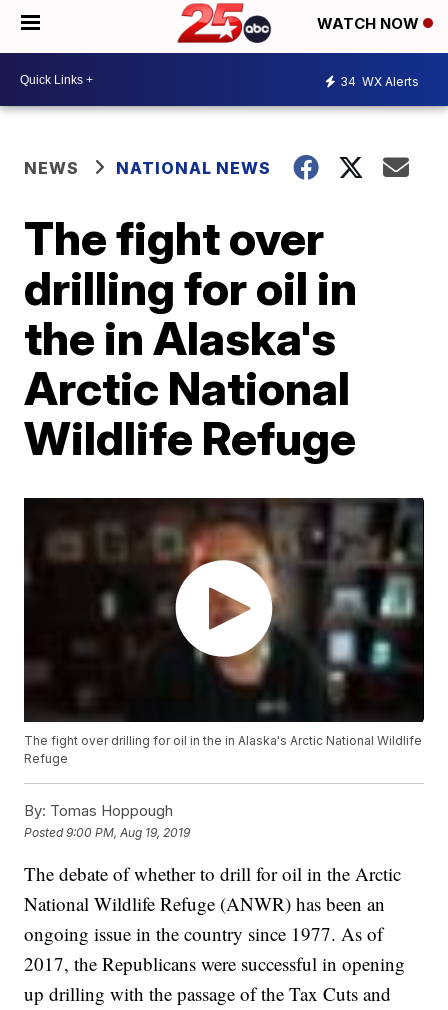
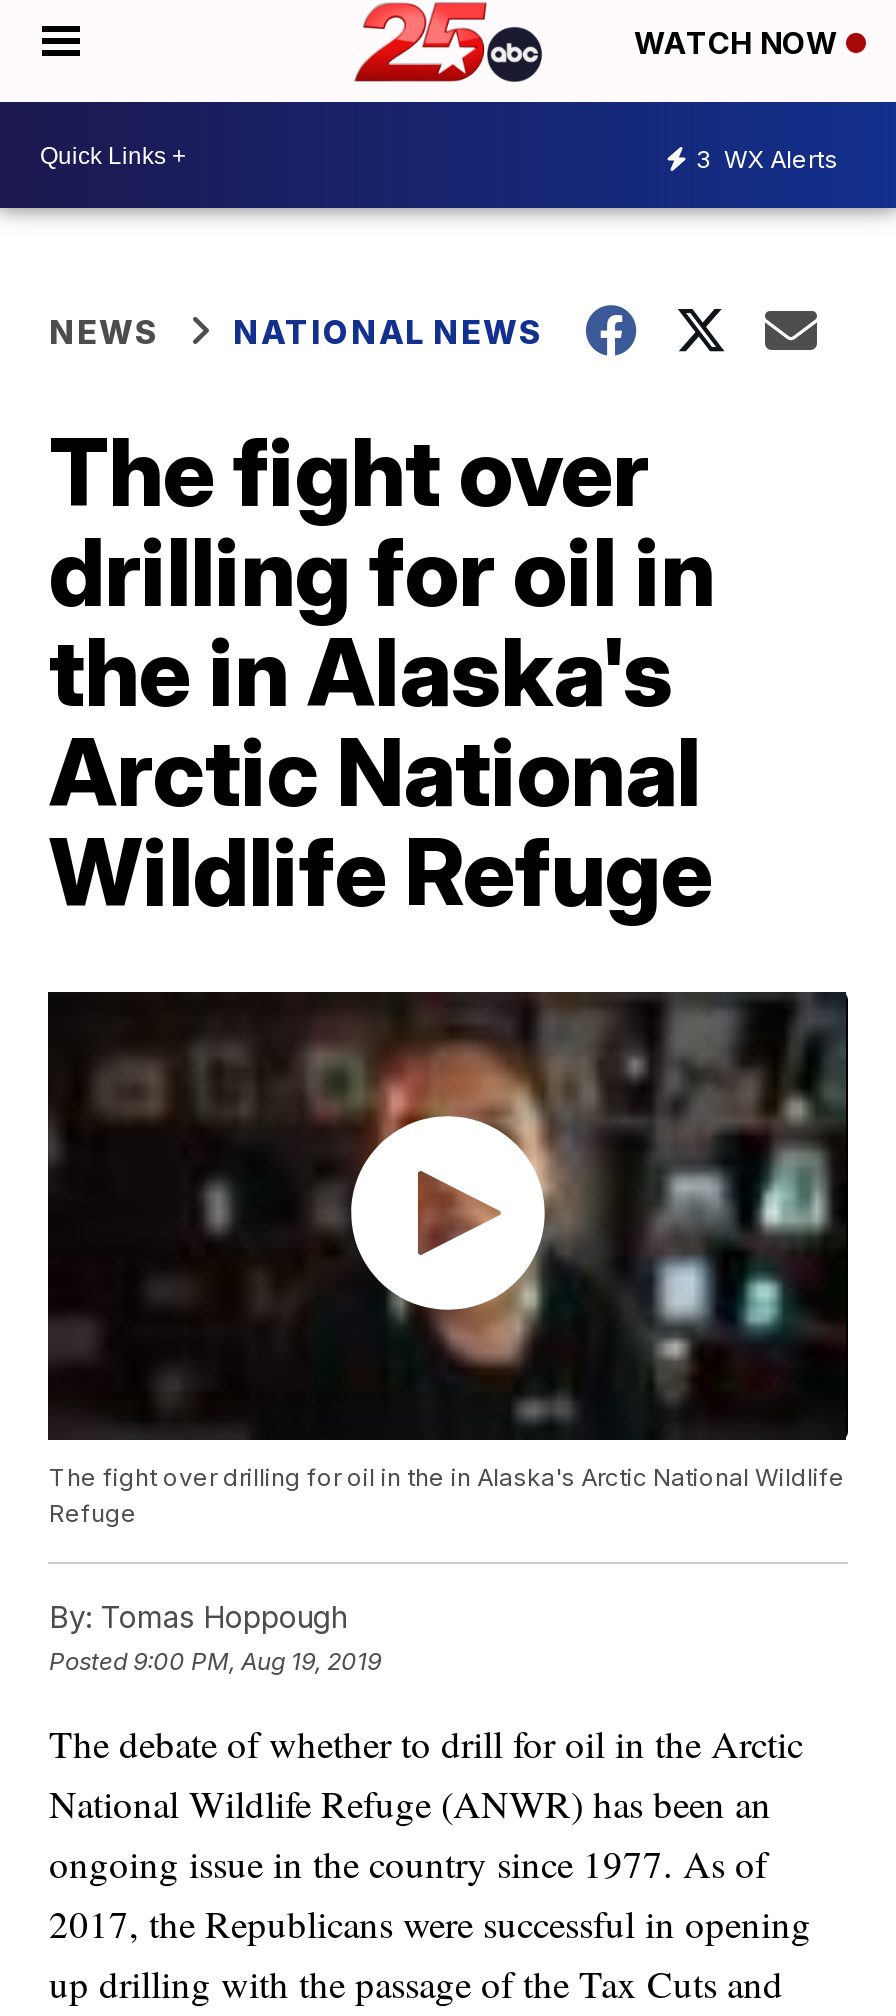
[340,73,419,88] 34 WX Alerts -> [696,143,838,173] 3 WX Alerts

